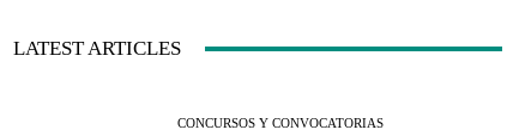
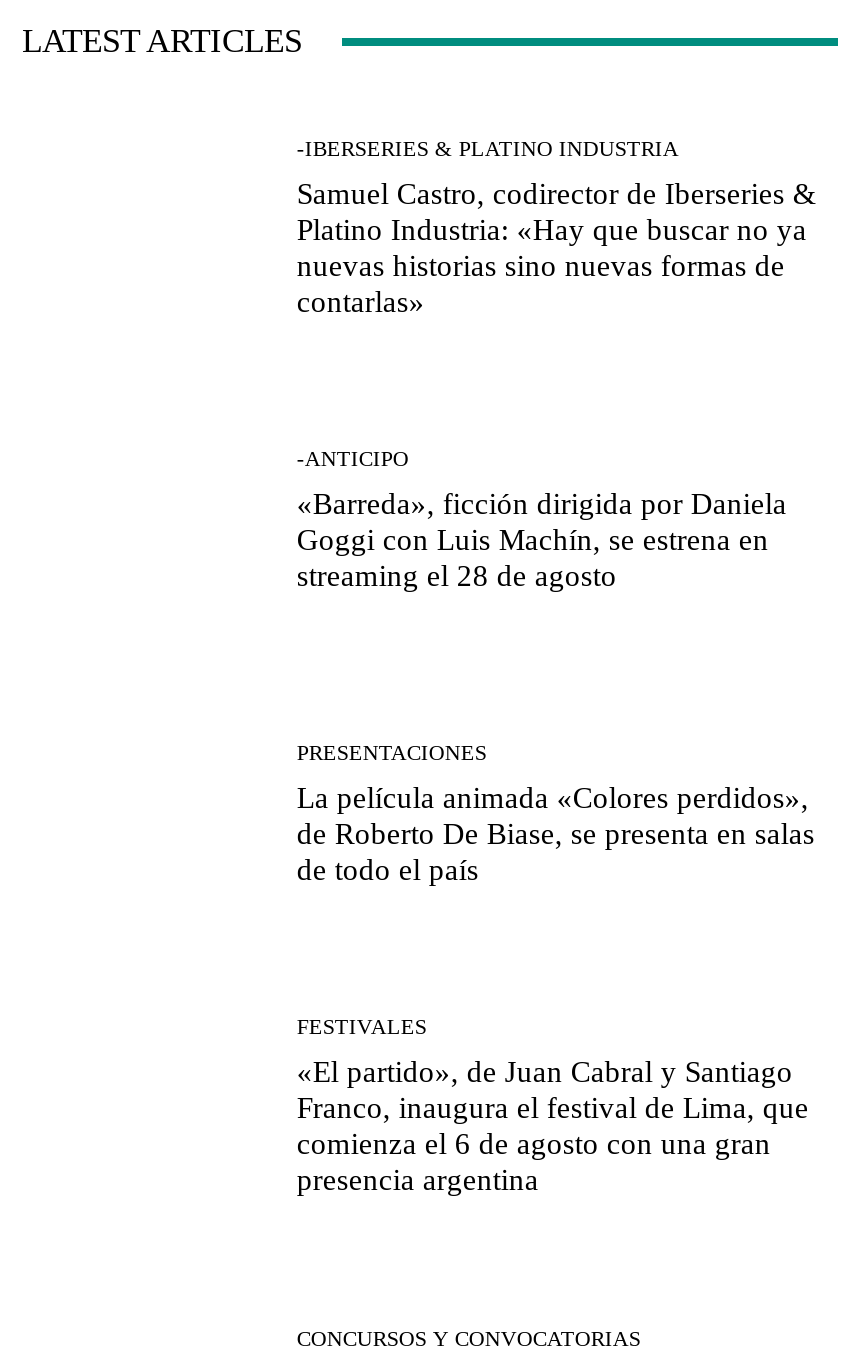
none -> [297,136,817,318] -IBERSERIES & PLATINO INDUSTRIA | Samuel Castro, codirector de Iberseries & | Platino Industria: «Hay que buscar no ya | nuevas historias sino nuevas formas de | contarlas»
none -> [297,447,787,593] -ANTICIPO | «Barreda», ficción dirigida por Daniela | Goggi con Luis Machín, se estrena en | streaming el 28 de agosto
none -> [297,740,815,886] PRESENTACIONES | La película animada «Colores perdidos», | de Roberto De Biase, se presenta en salas | de todo el país
none -> [297,1014,809,1196] FESTIVALES | «El partido», de Juan Cabral y Santiago | Franco, inaugura el festival de Lima, que | comienza el 6 de agosto con una gran | presencia argentina

